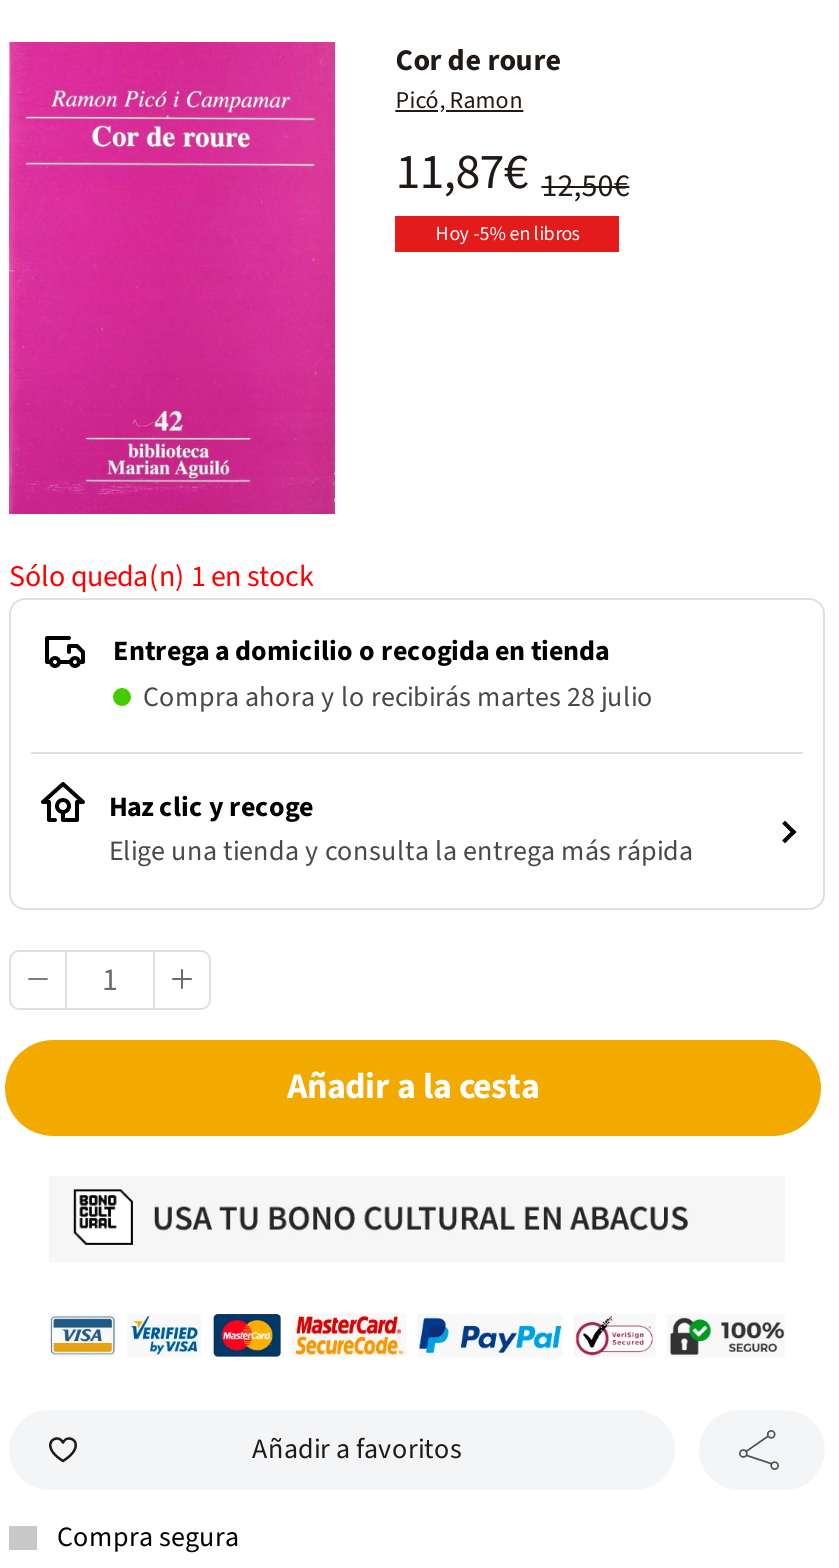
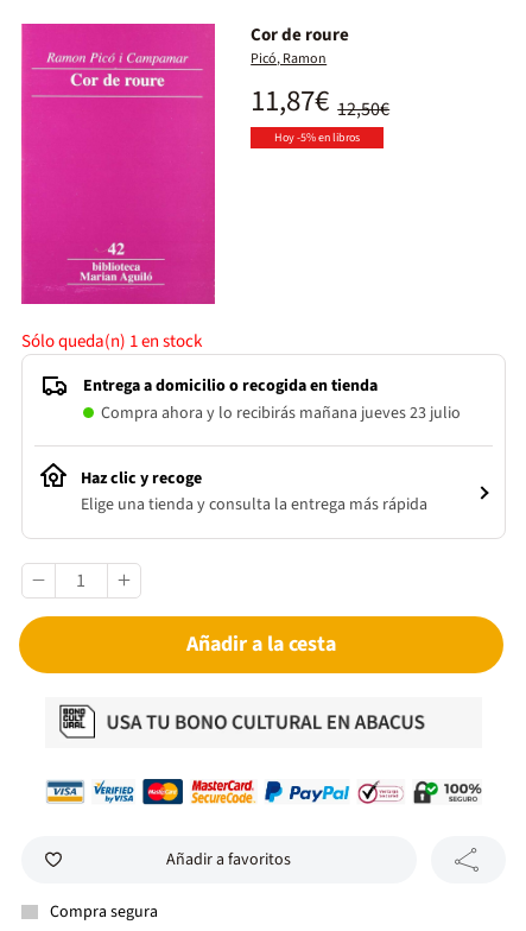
[143,679,653,719] Compra ahora y lo recibirás martes 28 julio -> [101,402,461,426] Compra ahora y lo recibirás mañana jueves 23 julio

